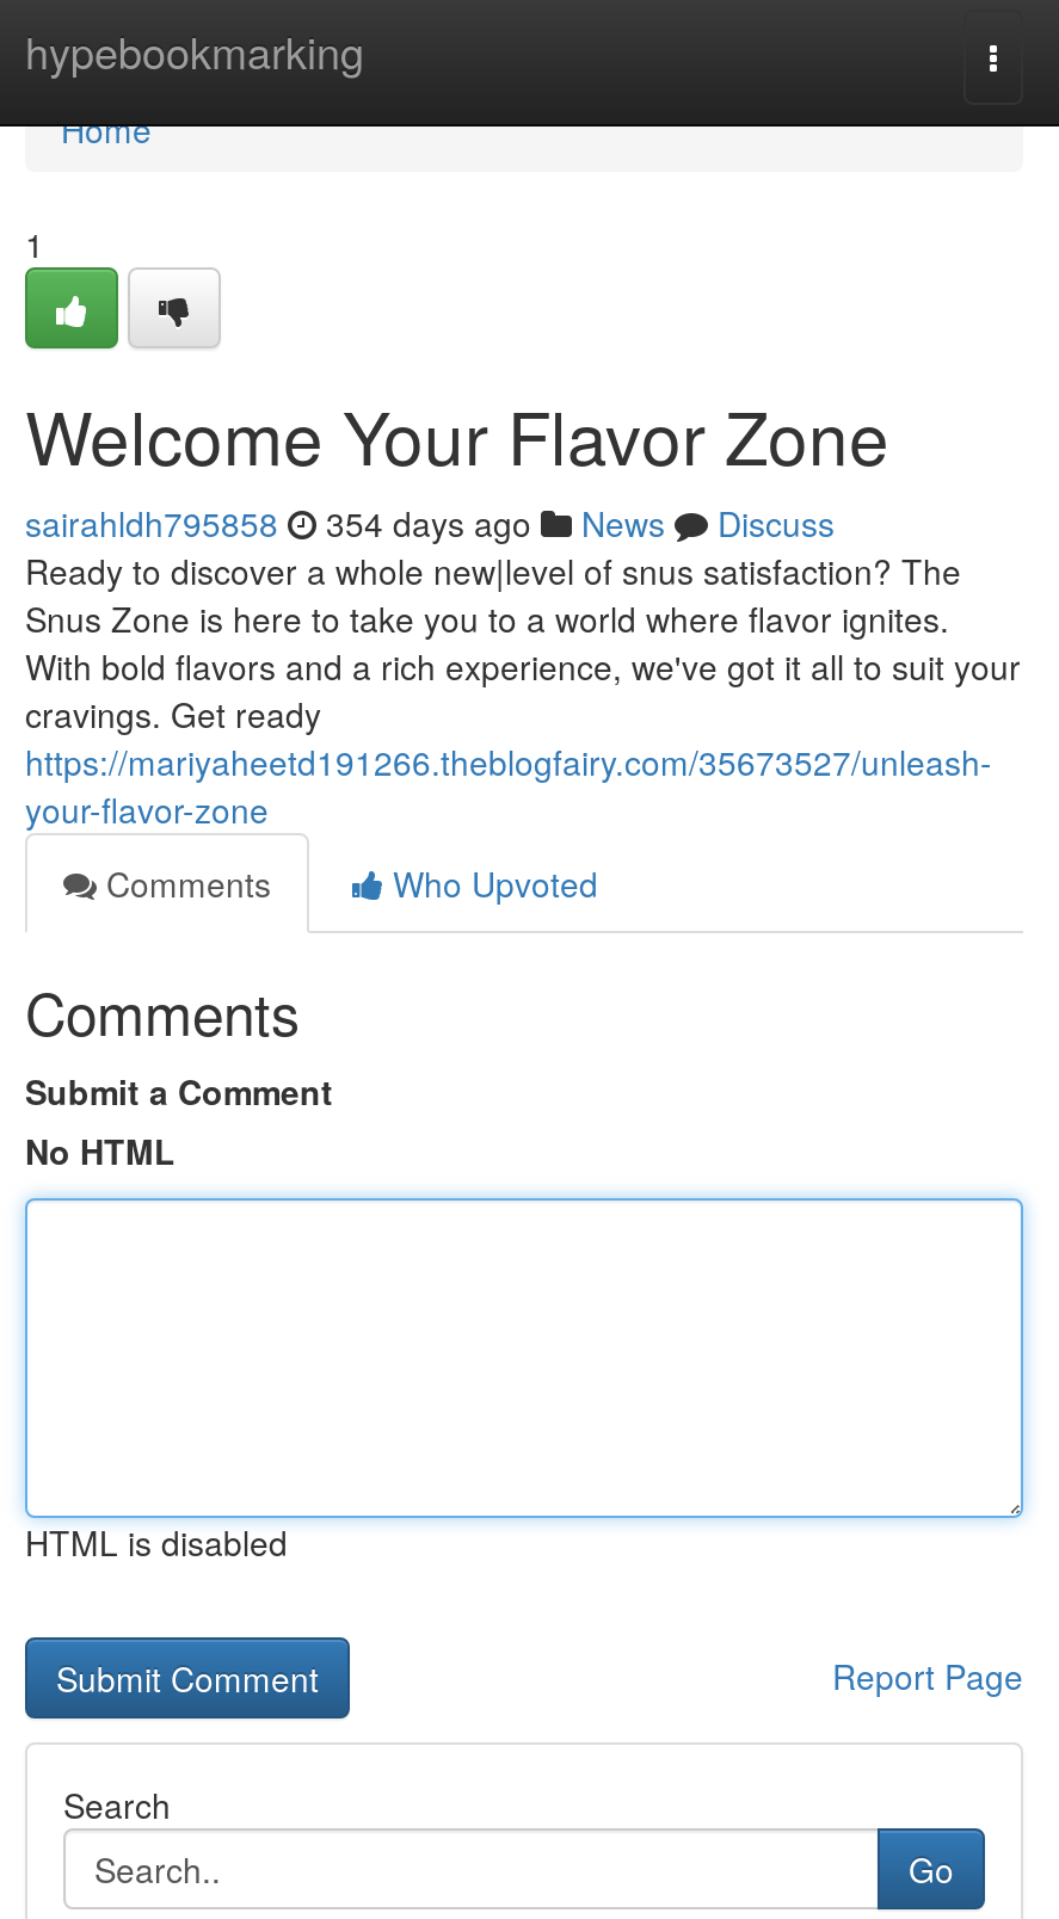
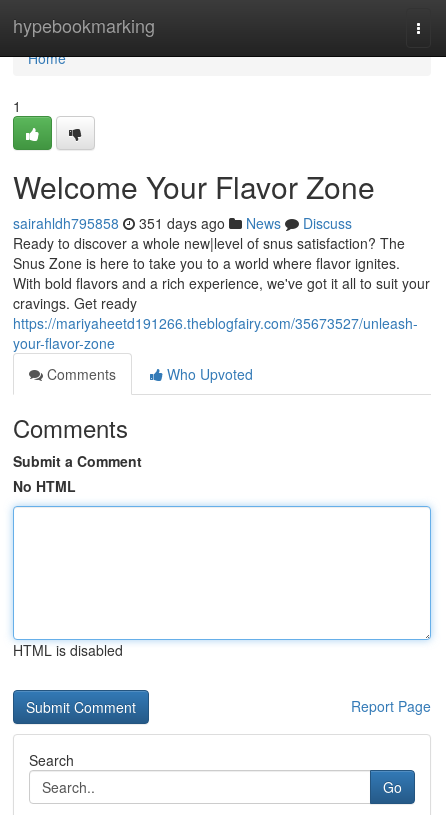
[25,499,835,547] sairahldh795858 354 days ago News Discuss -> [13,213,352,233] sairahldh795858 351 days ago News Discuss

